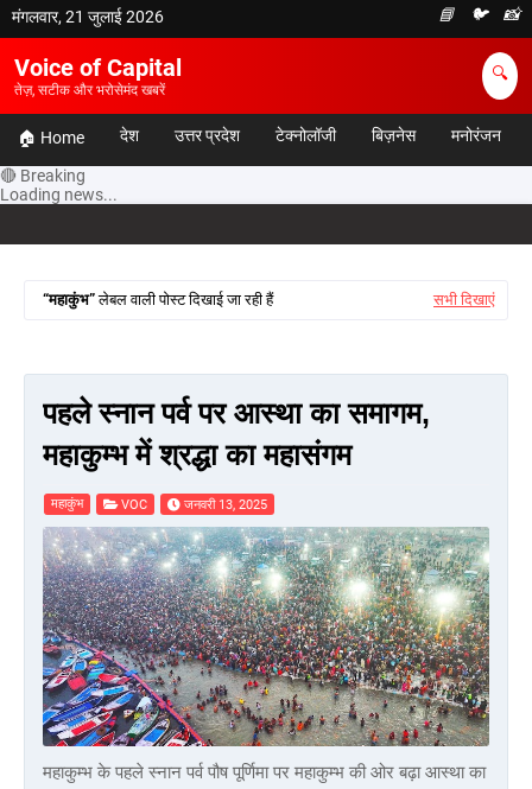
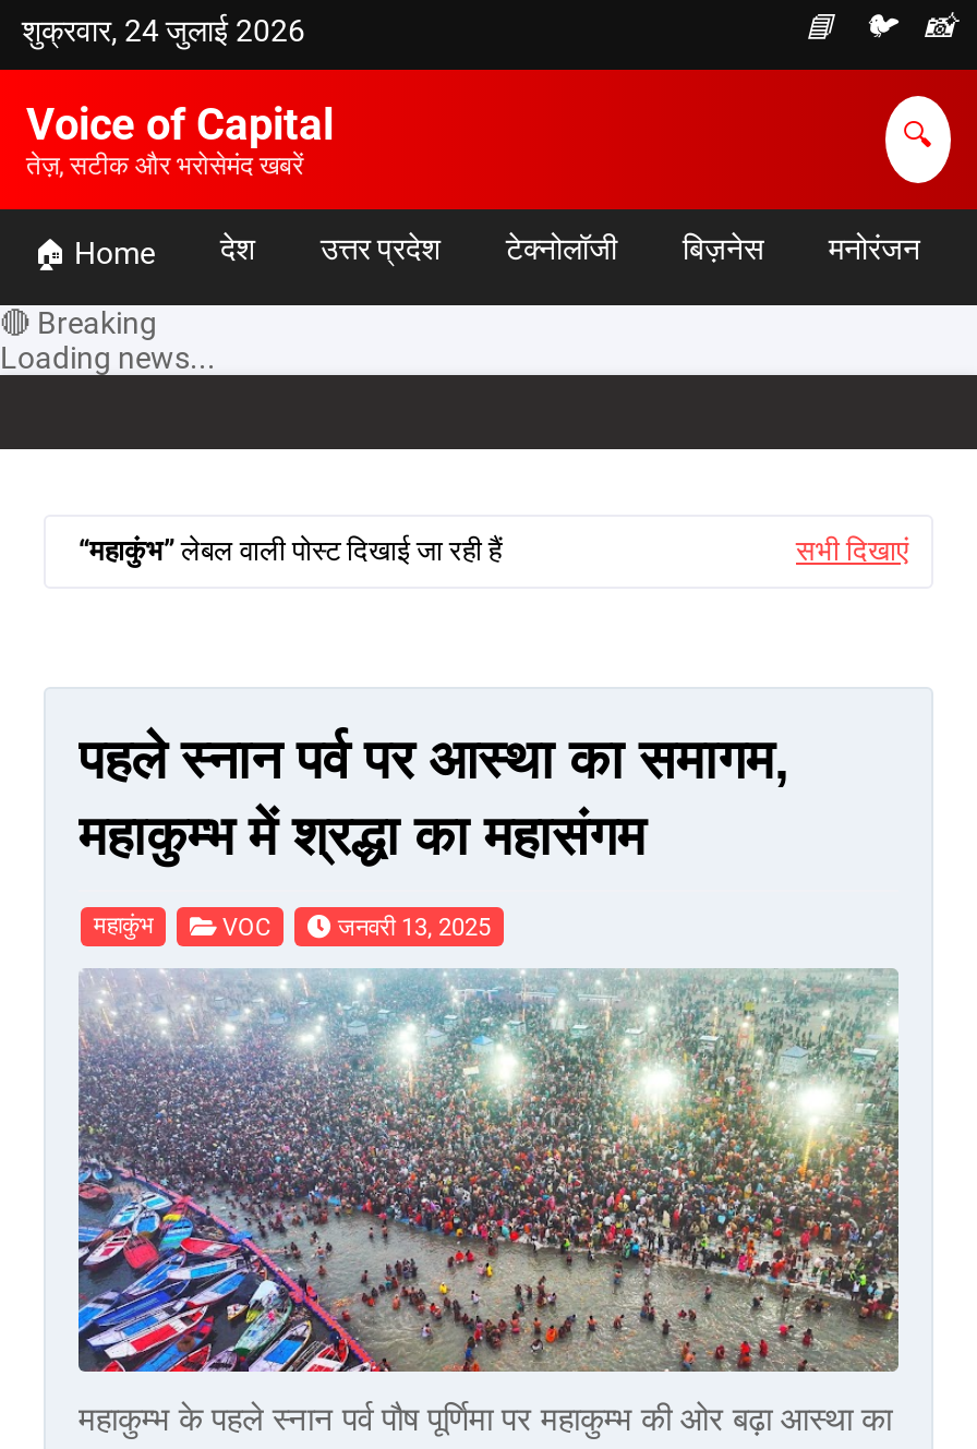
[12,7,164,26] मंगलवार, 21 जुलाई 2026 -> [22,12,305,47] शुक्रवार, 24 जुलाई 2026

